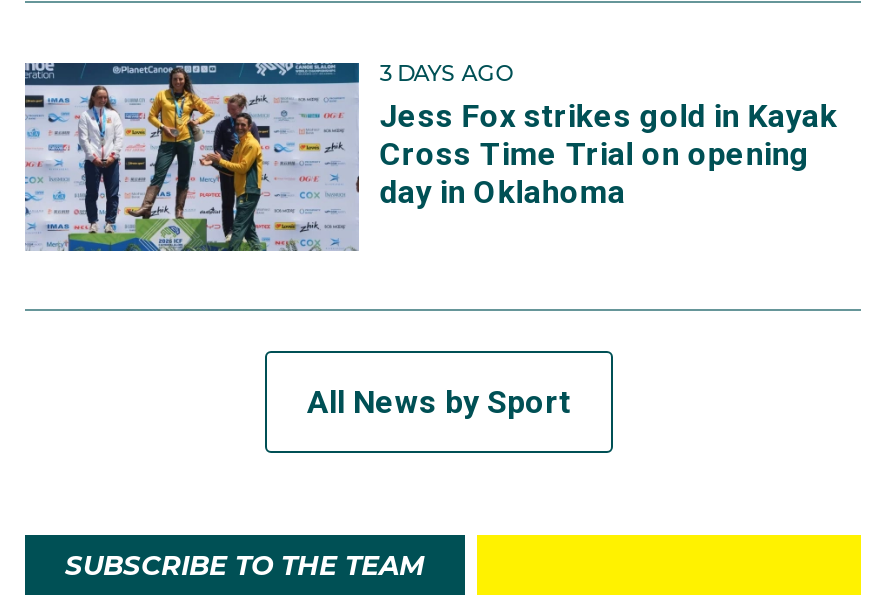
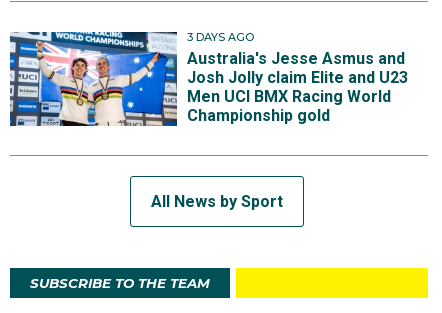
[23,62,837,252] [image] | Jess Fox strikes gold in Kayak | Cross Time Trial on opening | day in Oklahoma -> [10,31,408,127] [image] | Australia's Jesse Asmus and | Josh Jolly claim Elite and U23 | Men UCI BMX Racing World | Championship gold

